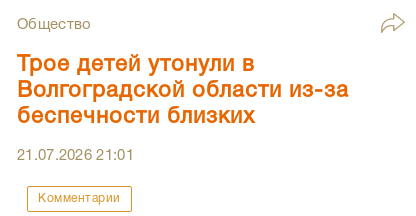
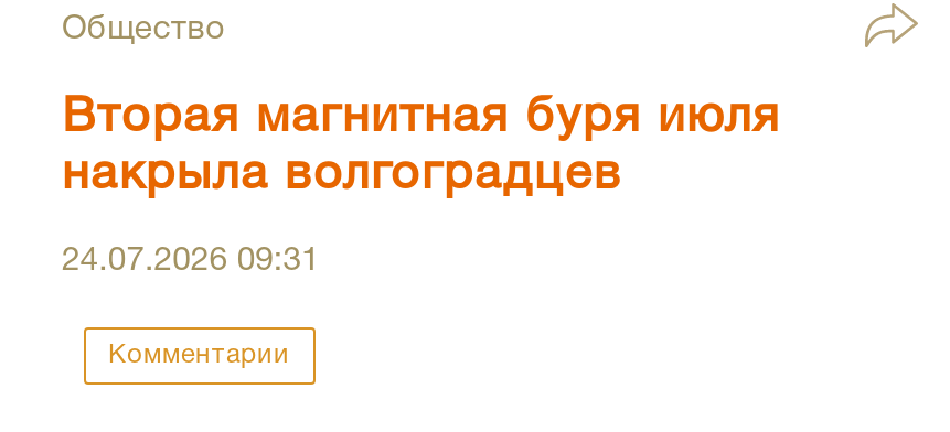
[17,55,349,127] Трое детей утонули в | Волгоградской области из-за | беспечности близких -> [62,97,781,198] Вторая магнитная буря июля | накрыла волгоградцев
[17,149,134,163] 21.07.2026 21:01 -> [62,246,320,277] 24.07.2026 09:31

